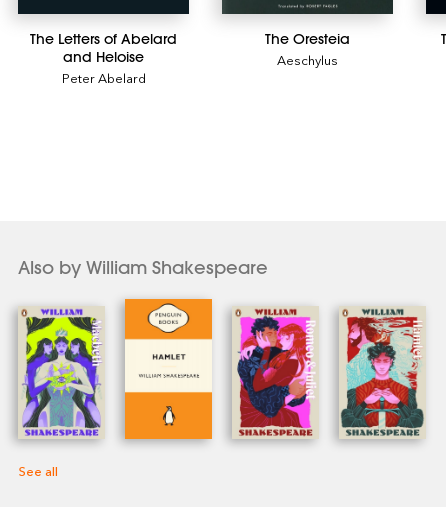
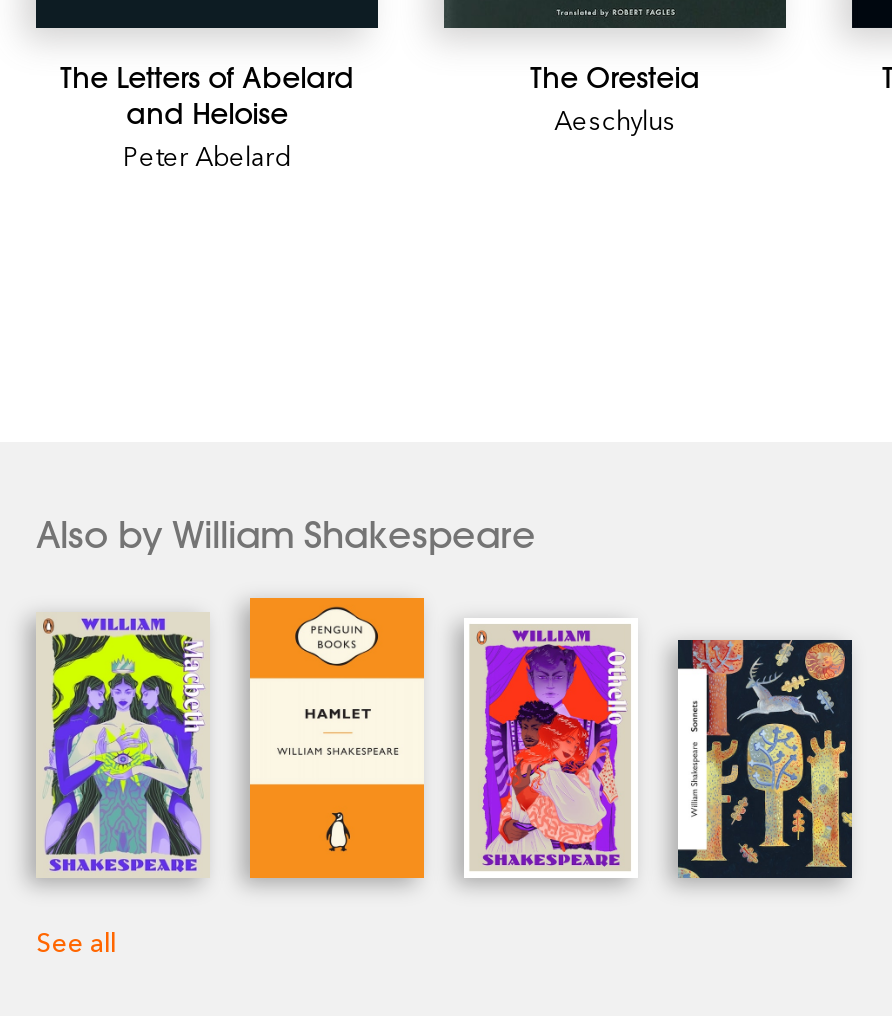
[233,307,319,438] [image] -> [464,616,636,878] [image]
[335,306,426,439] [image] -> [672,614,854,880] [image]

